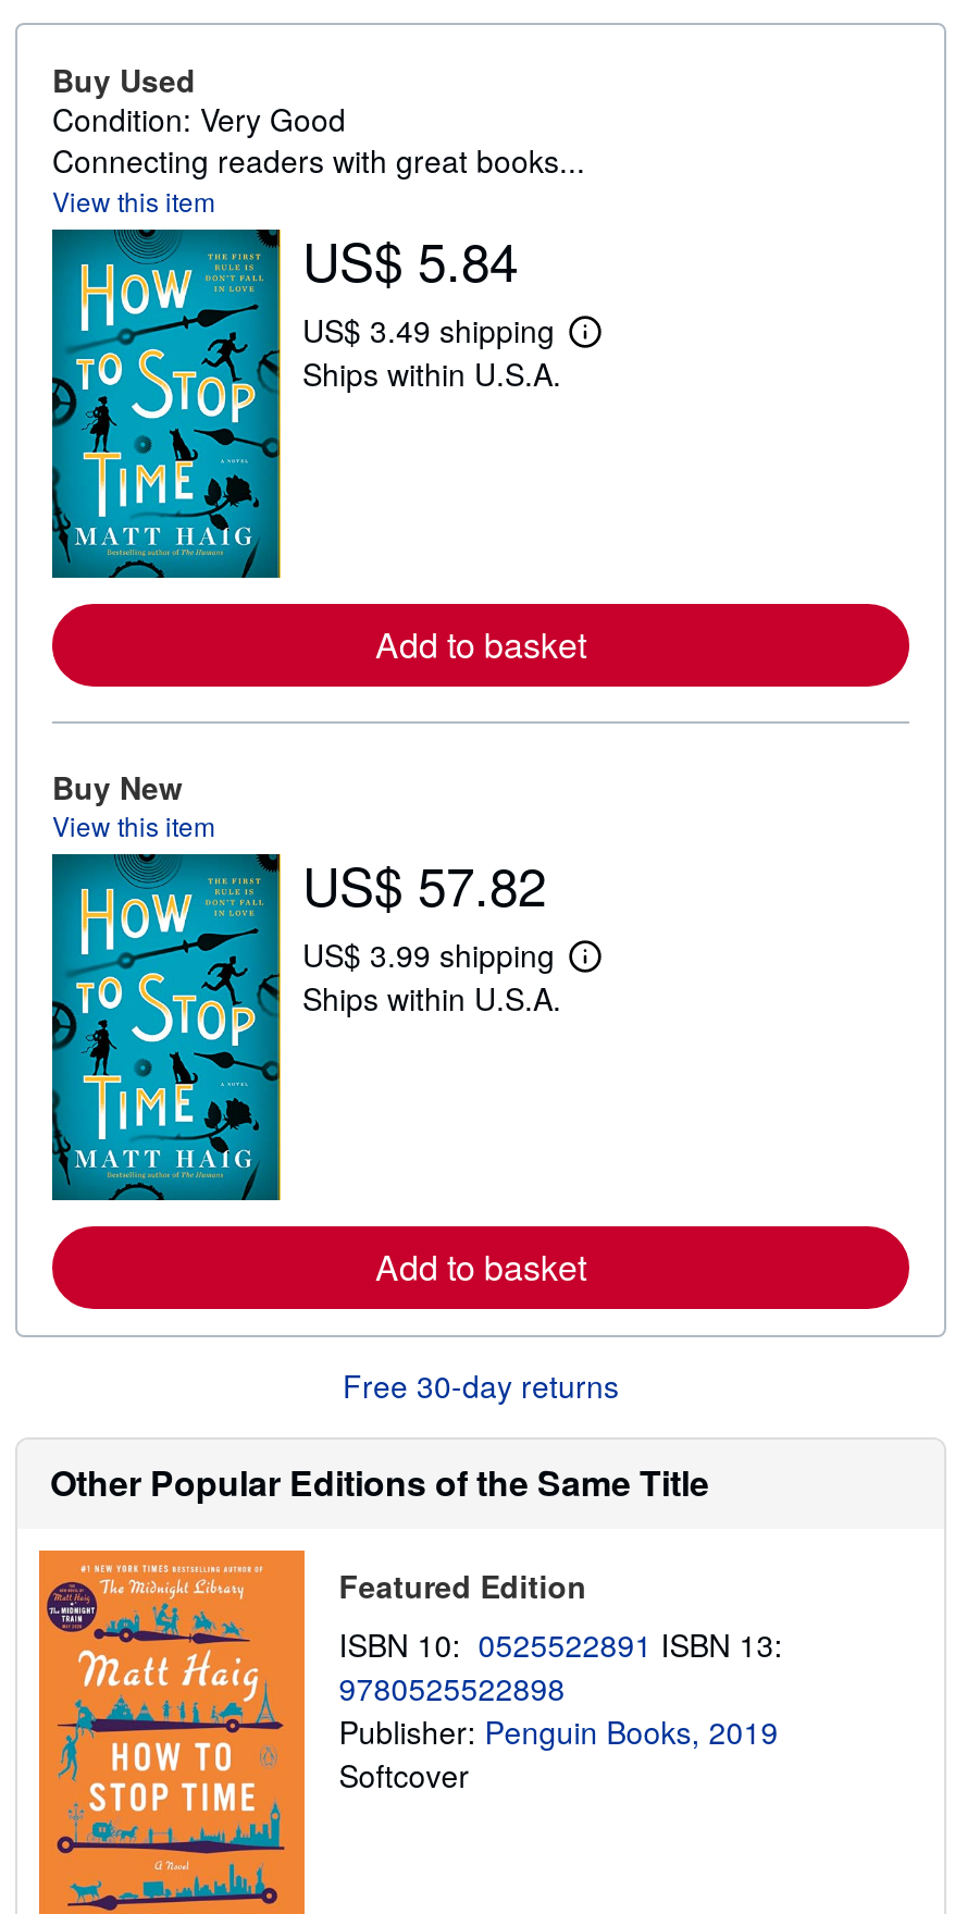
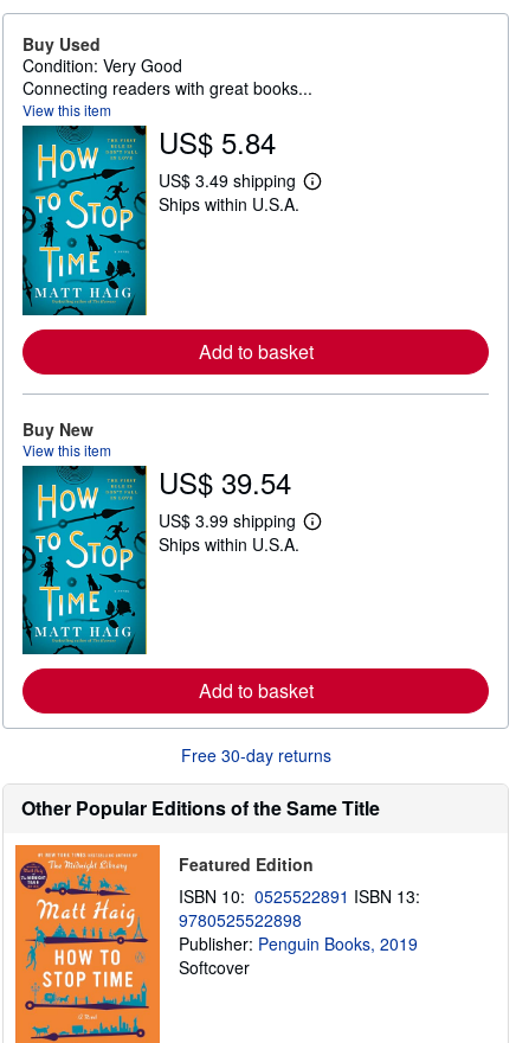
[302,845,546,921] US$ 57.82 -> [159,461,291,502] US$ 39.54

